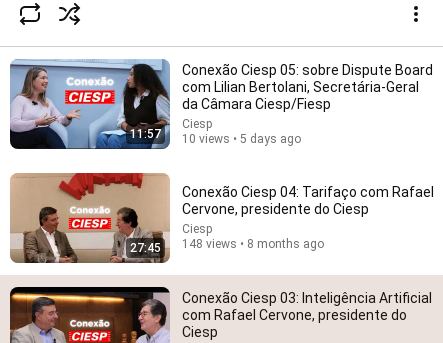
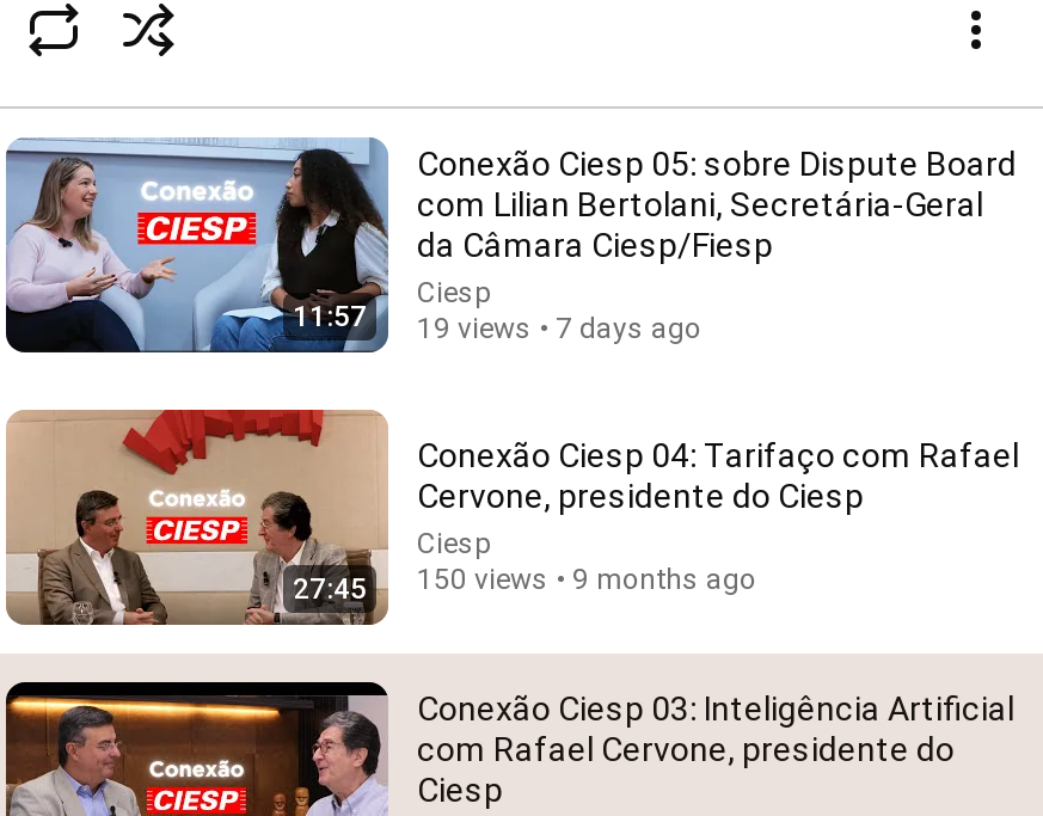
[182,131,301,145] 10 views • 5 days ago -> [417,311,701,344] 19 views • 7 days ago
[182,237,324,251] 148 views • 8 months ago -> [417,563,756,596] 150 views • 9 months ago

